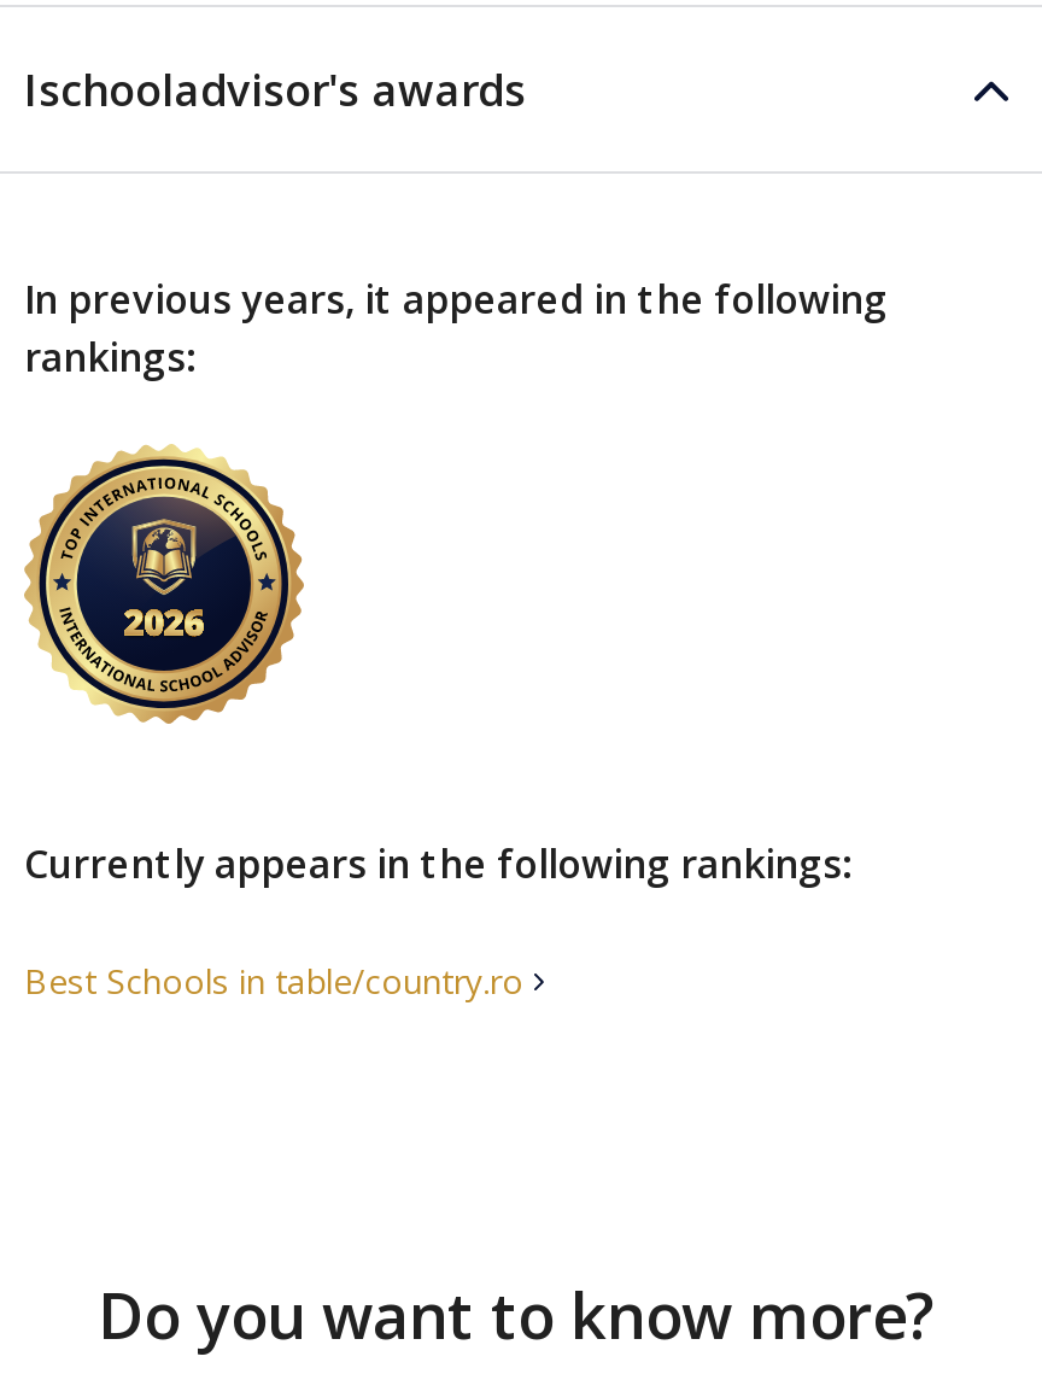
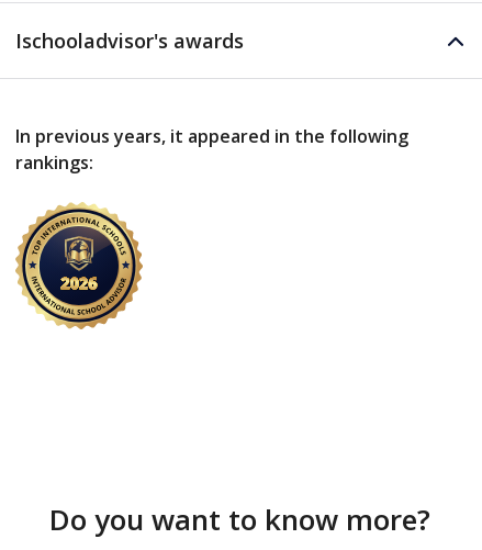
[24,837,851,1004] Currently appears in the following rankings: | Best Schools in table/country.ro -> none

